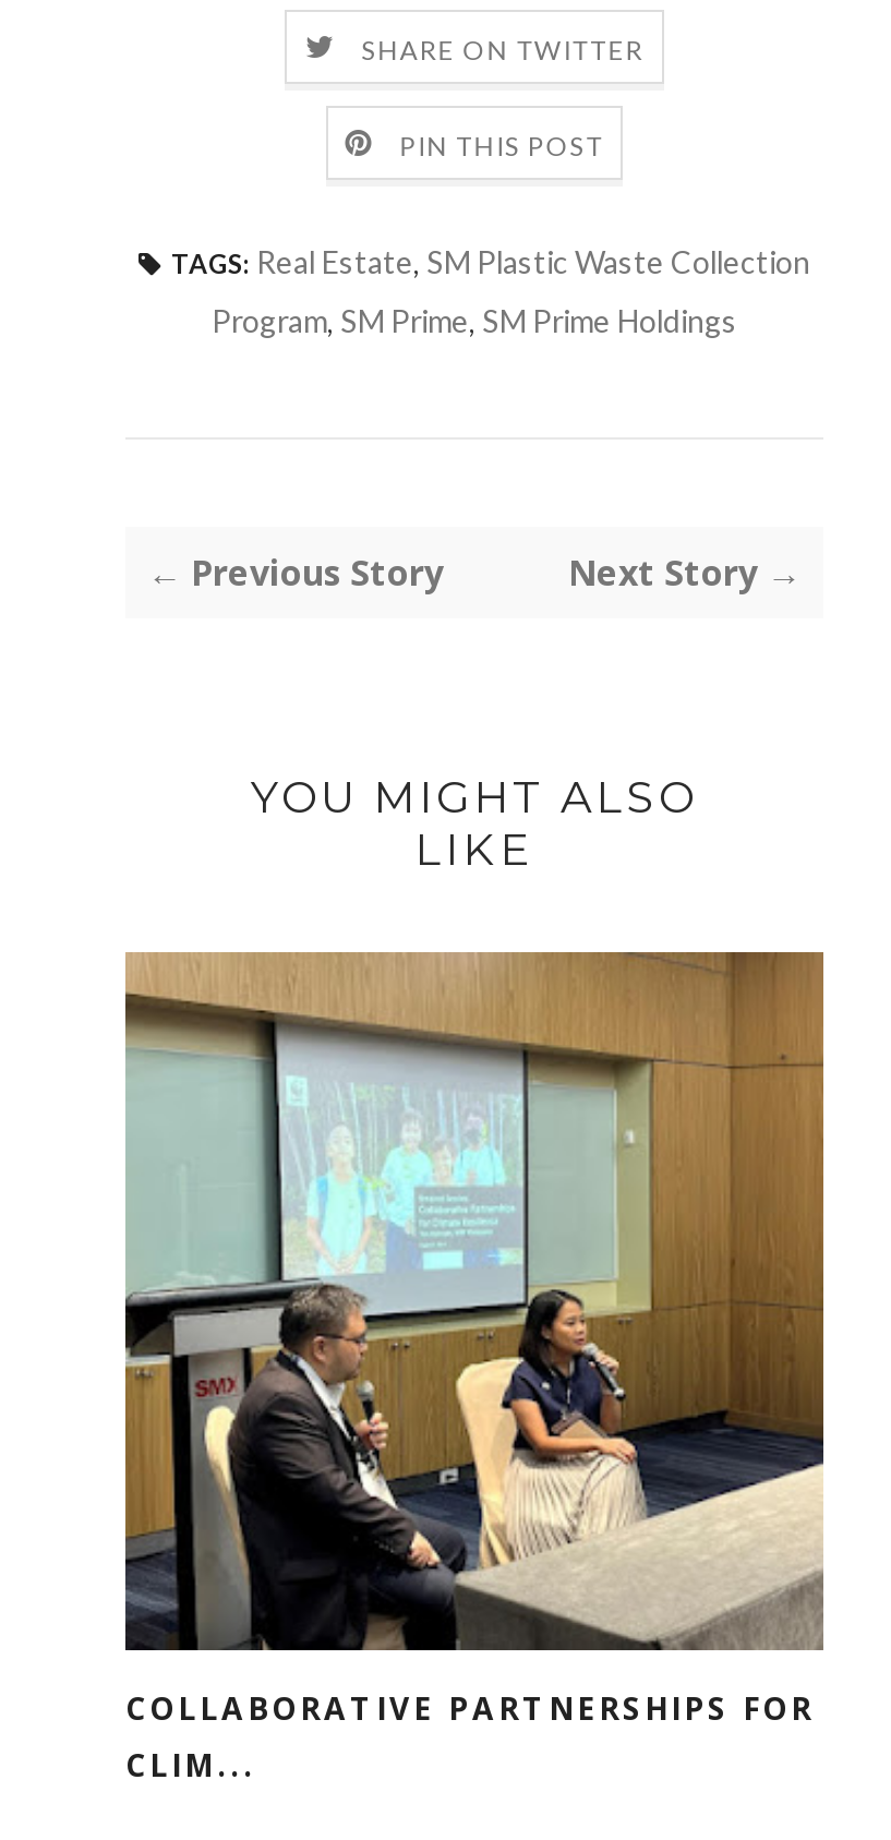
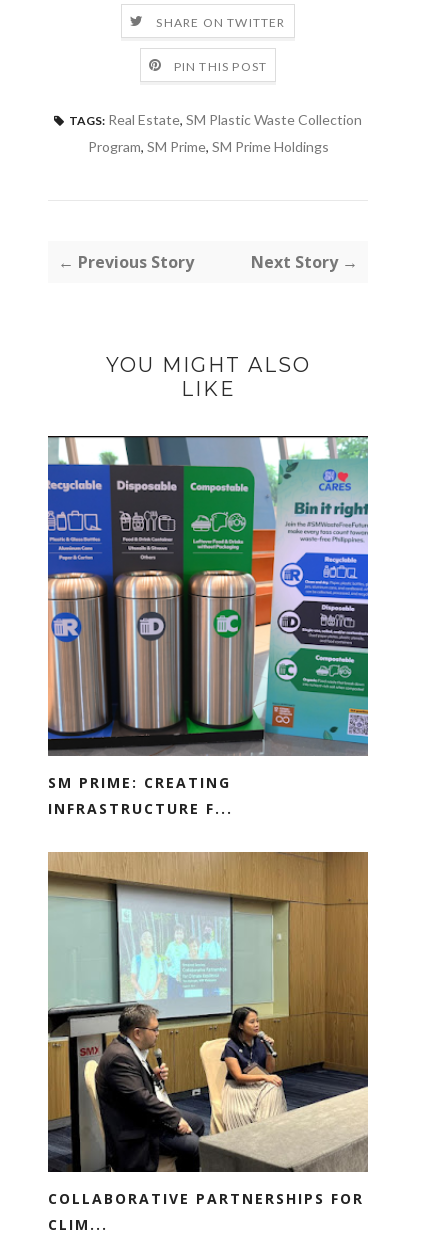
none -> [47,435,369,818] [image] | SM PRIME: CREATING | INFRASTRUCTURE F...

